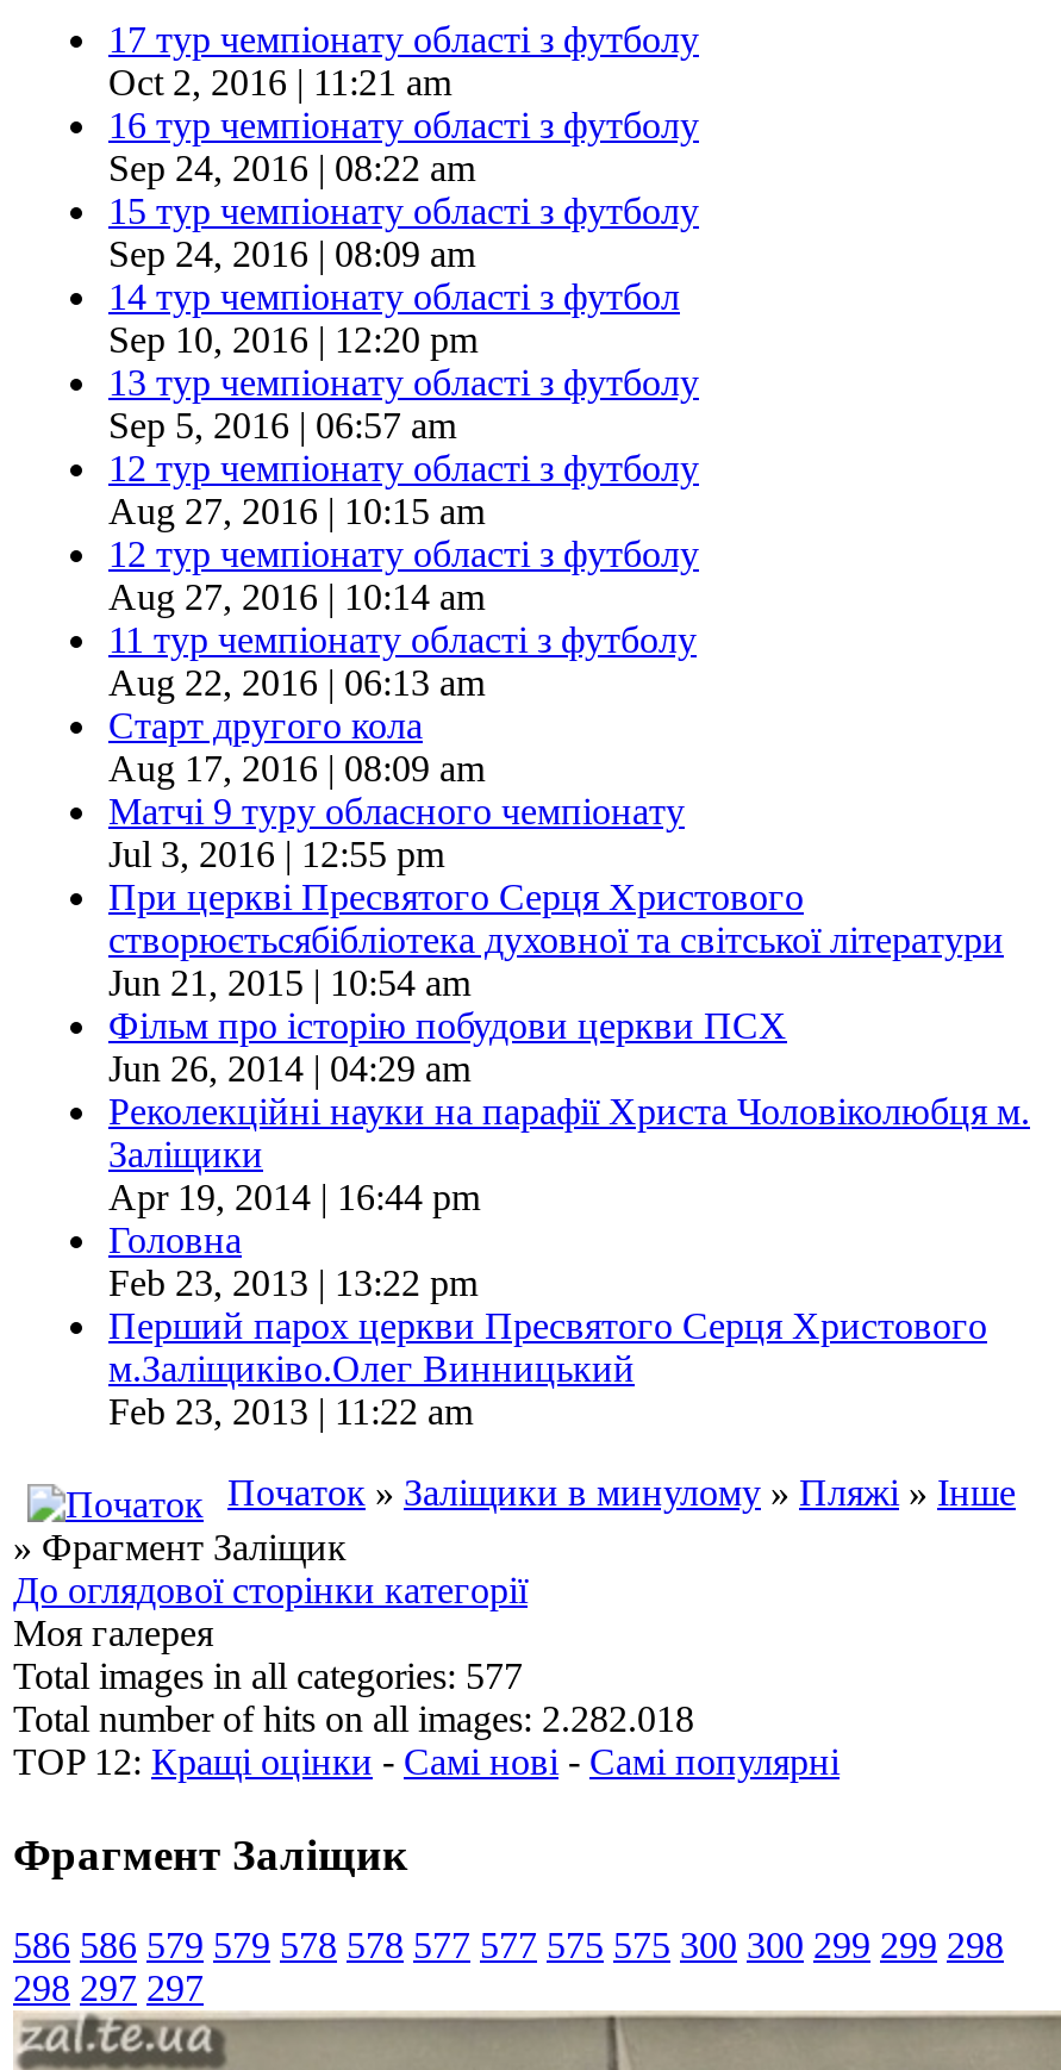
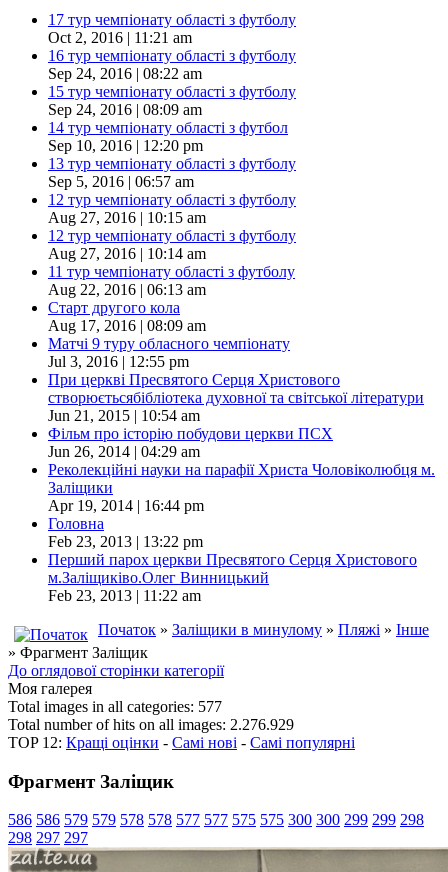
[13,1698,694,1738] Total number of hits on all images: 2.282.018 -> [8,716,294,733] Total number of hits on all images: 2.276.929

